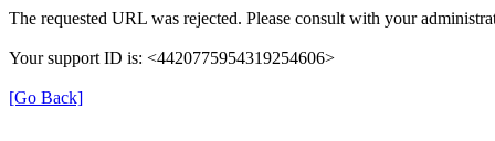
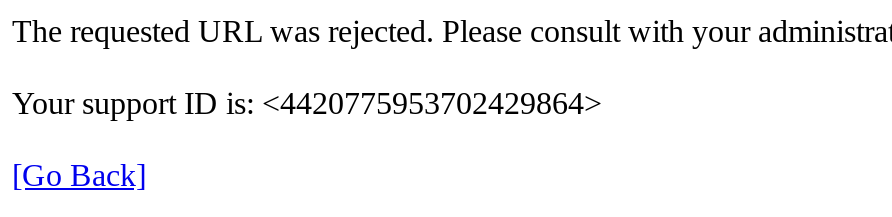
[9,48,335,67] Your support ID is: <4420775954319254606> -> [12,86,602,120] Your support ID is: <4420775953702429864>

